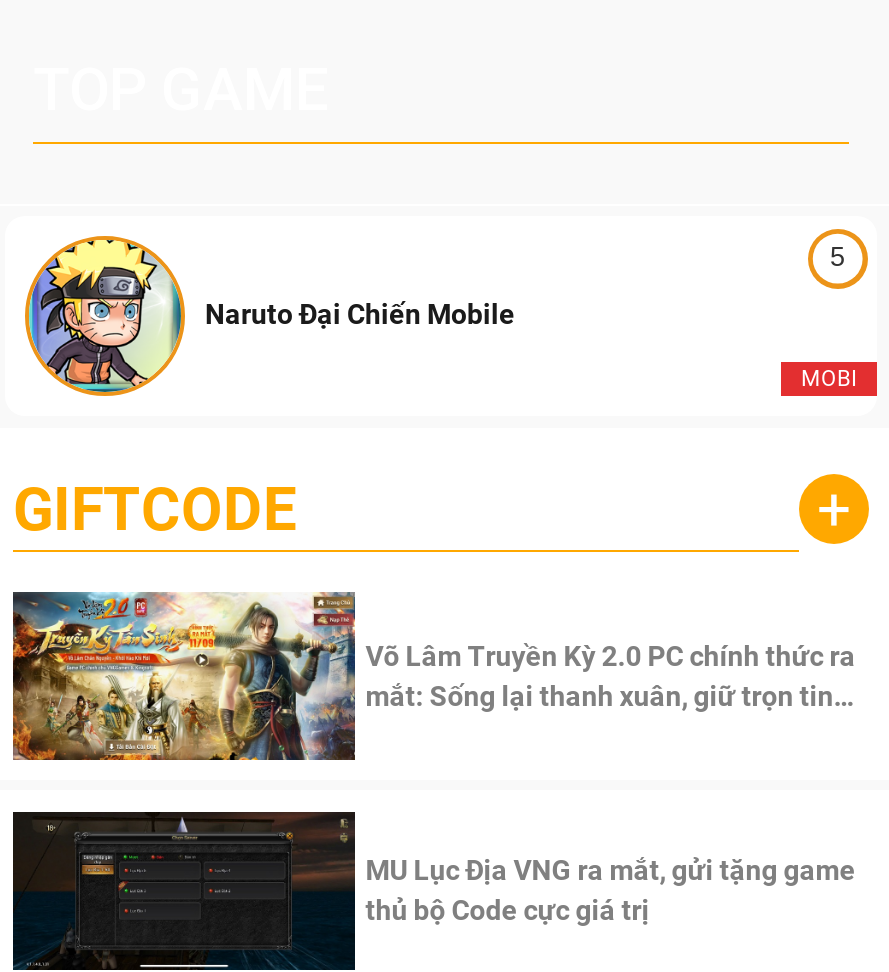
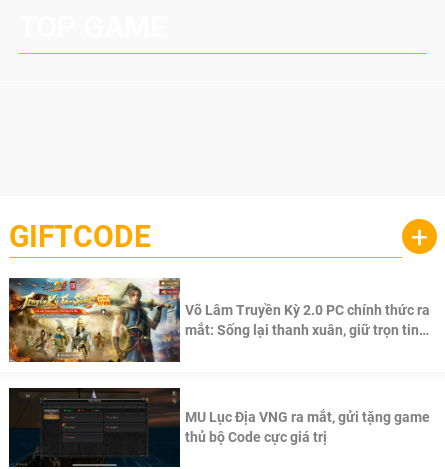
[23,234,515,398] [image] | Naruto Đại Chiến Mobile -> none
[830,240,845,271] 5 -> none
[801,365,857,391] MOBI -> none

